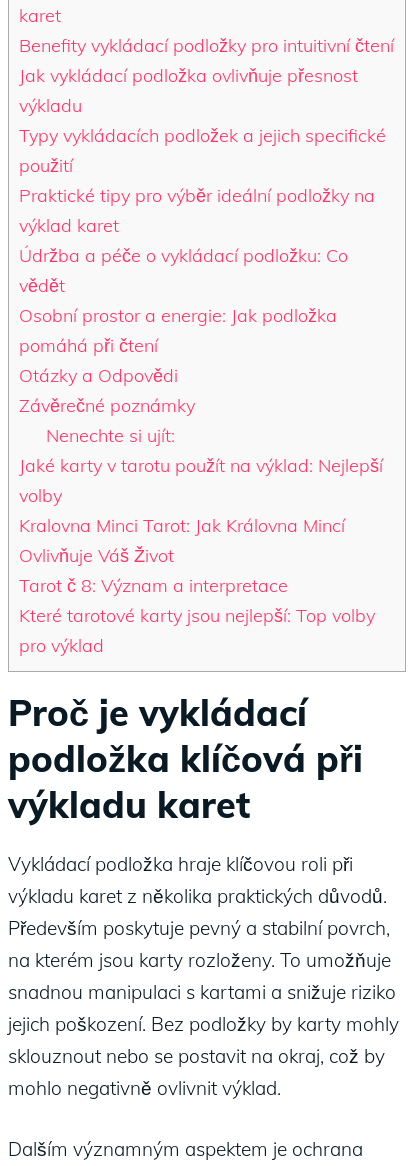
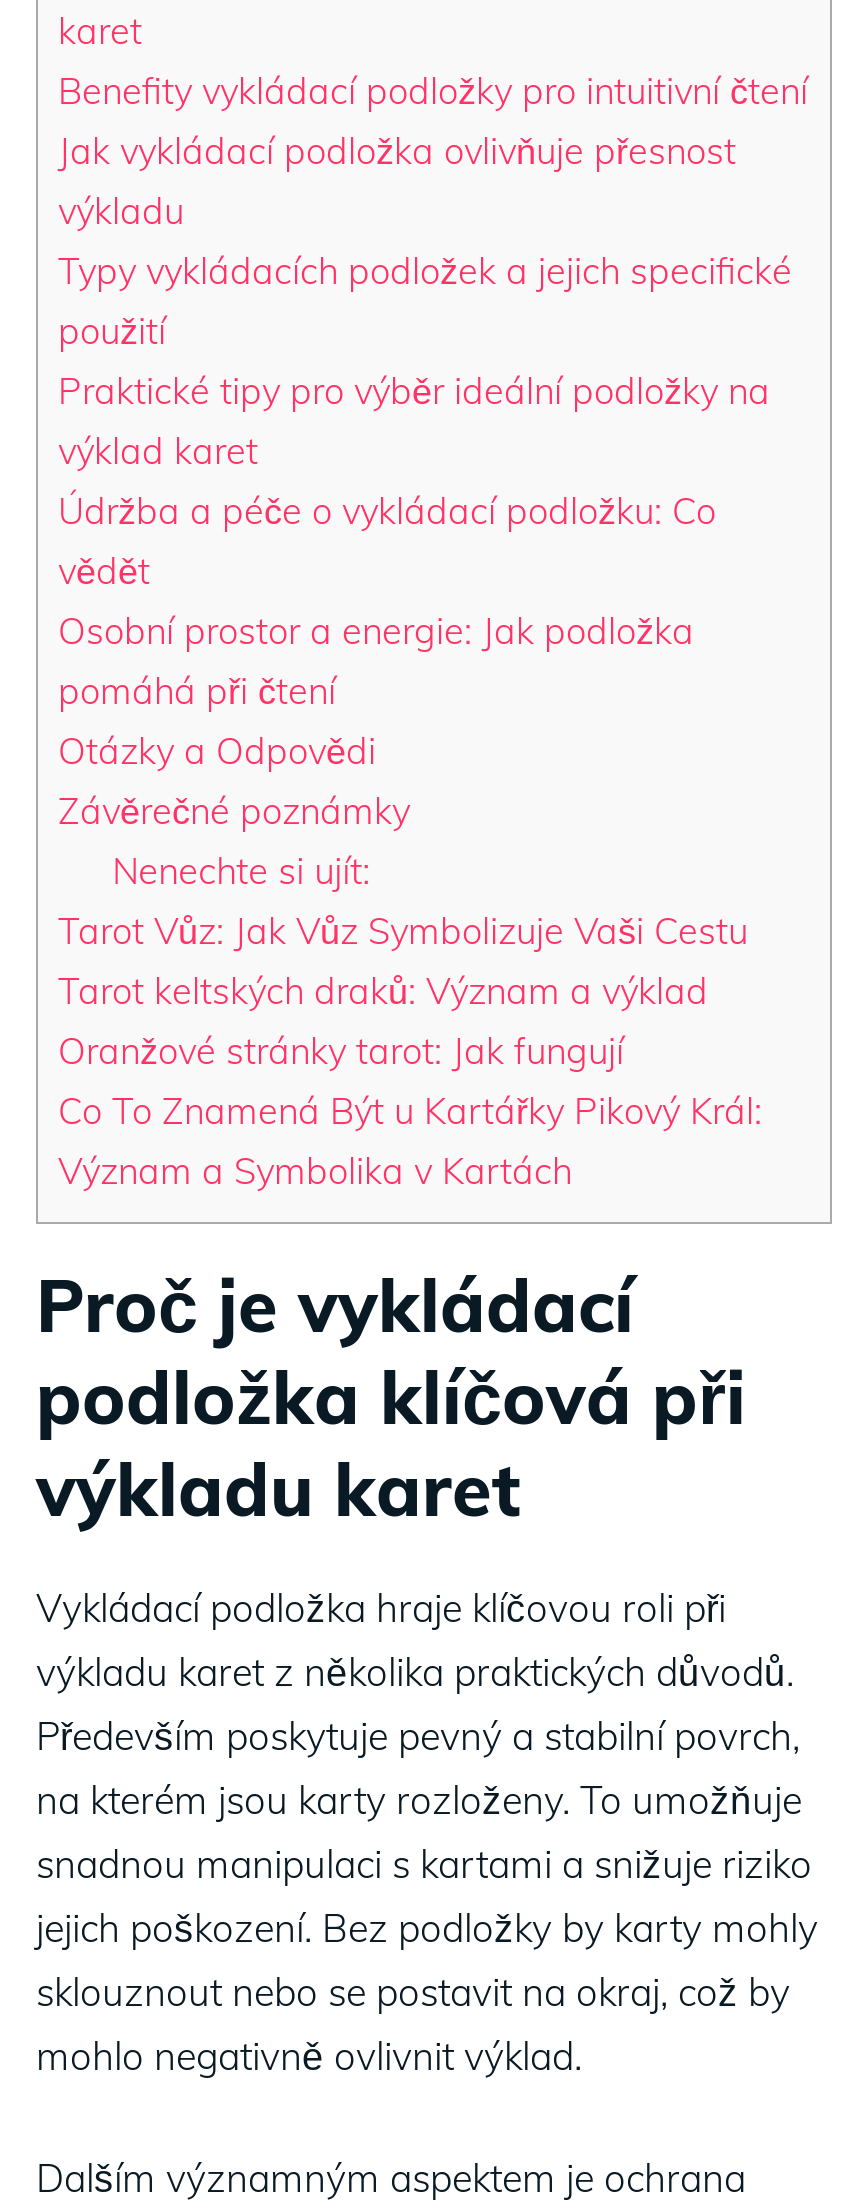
[19,454,383,657] Jaké karty v tarotu použít na výklad: Nejlepší | volby | Kralovna Minci Tarot: Jak Královna Mincí | Ovlivňuje Váš Život | Tarot č 8: Význam a interpretace | Které tarotové karty jsou nejlepší: Top volby | pro výklad -> [58,909,762,1195] Tarot Vůz: Jak Vůz Symbolizuje Vaši Cestu | Tarot keltských draků: Význam a výklad | Oranžové stránky tarot: Jak fungují | Co To Znamená Být u Kartářky Pikový Král: | Význam a Symbolika v Kartách

